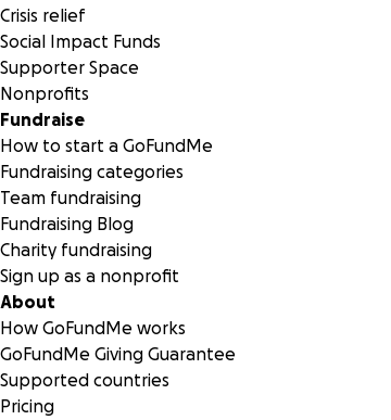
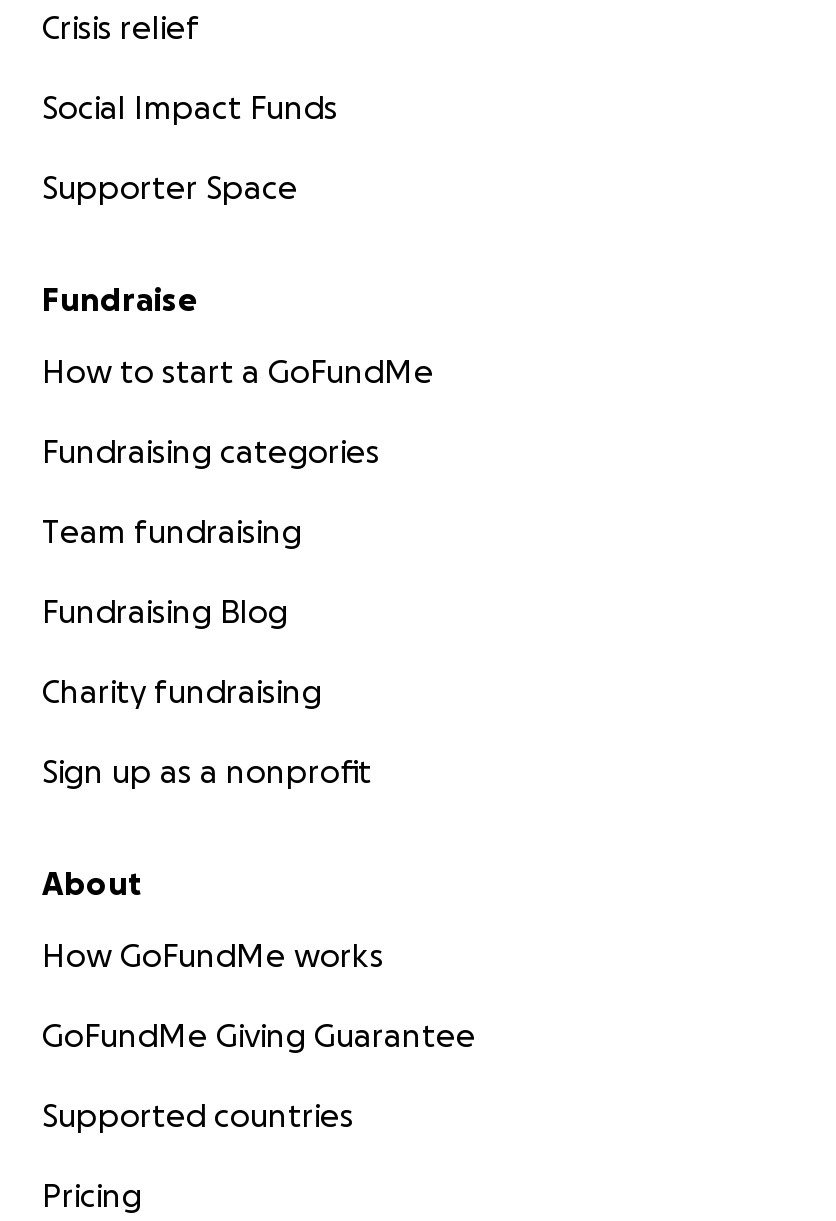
[0,84,89,103] Nonprofits -> none

